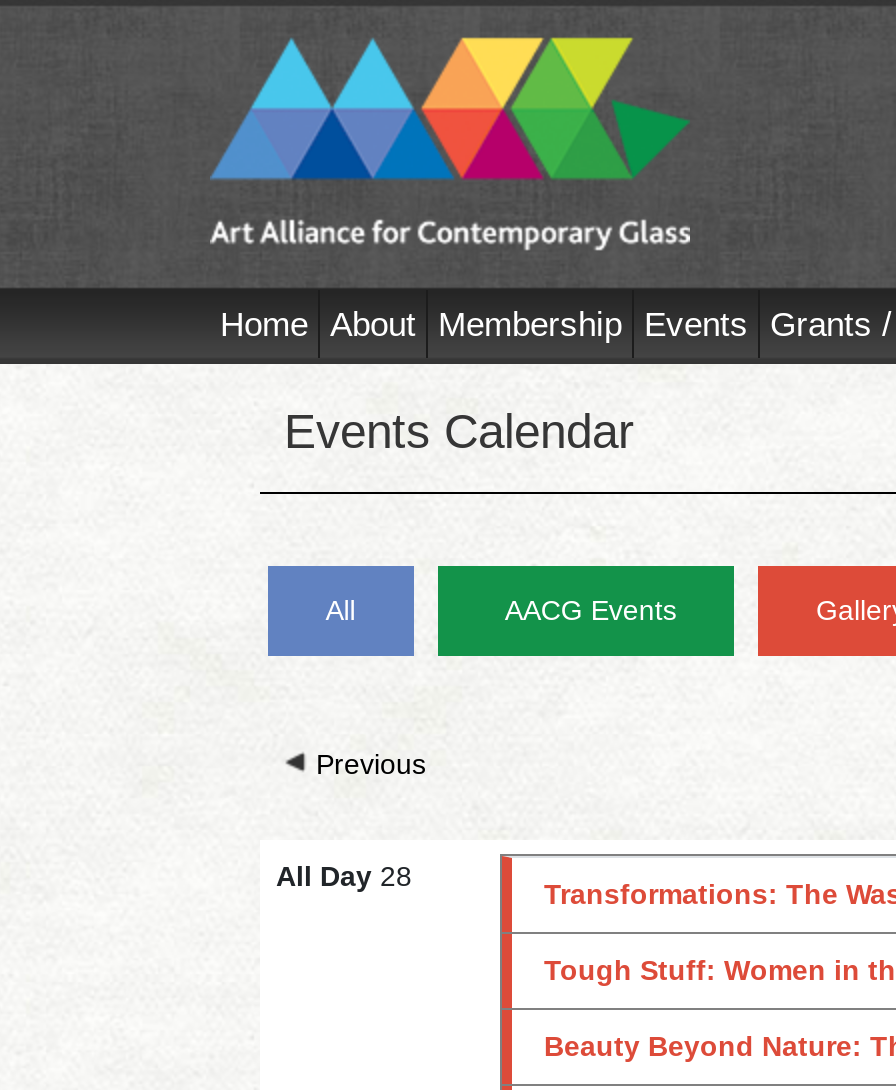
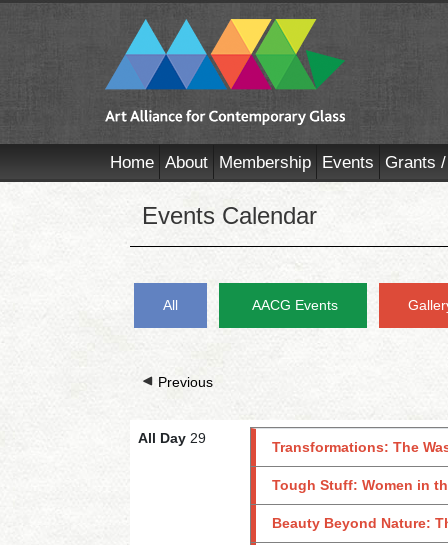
[276,860,412,892] All Day 28 -> [138,430,206,446] All Day 29

